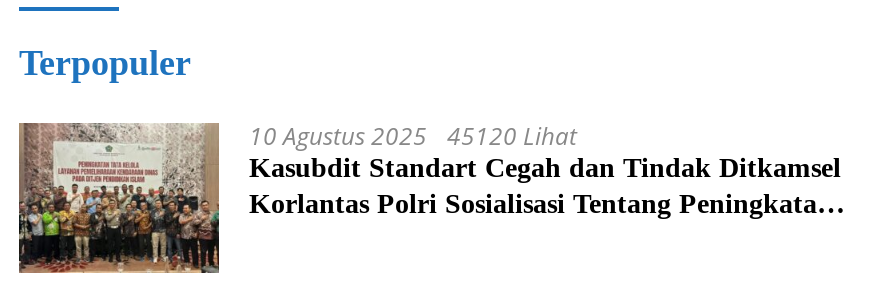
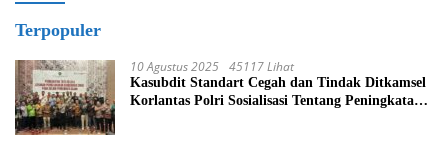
[249,119,577,153] 10 Agustus 2025 45120 Lihat -> [130,58,294,75] 10 Agustus 2025 45117 Lihat

